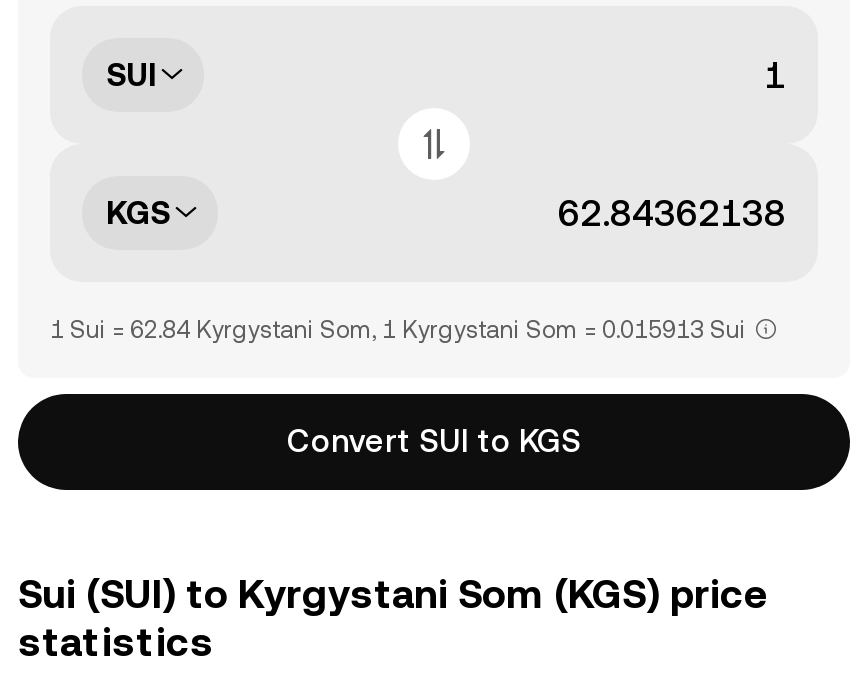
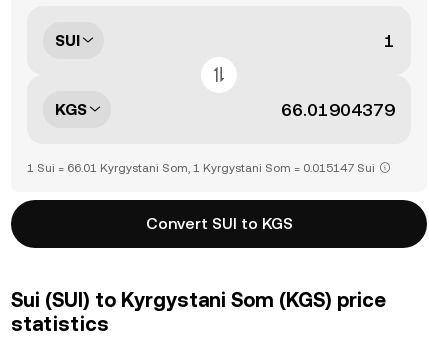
[50,316,746,344] 1 Sui = 62.84 Kyrgystani Som, 1 Kyrgystani Som = 0.015913 Sui -> [27,161,375,175] 1 Sui = 66.01 Kyrgystani Som, 1 Kyrgystani Som = 0.015147 Sui

